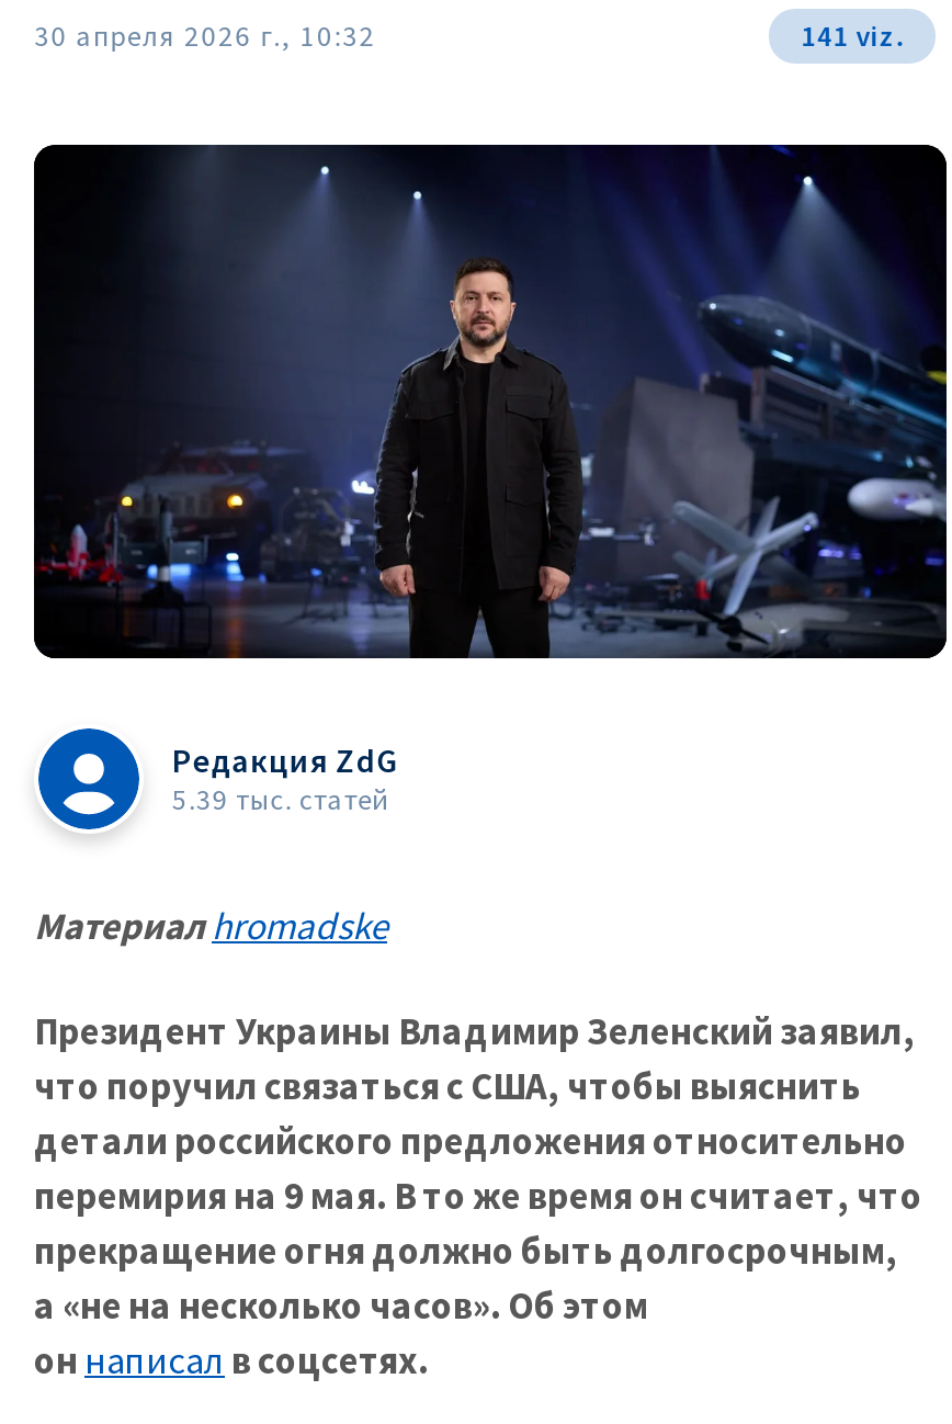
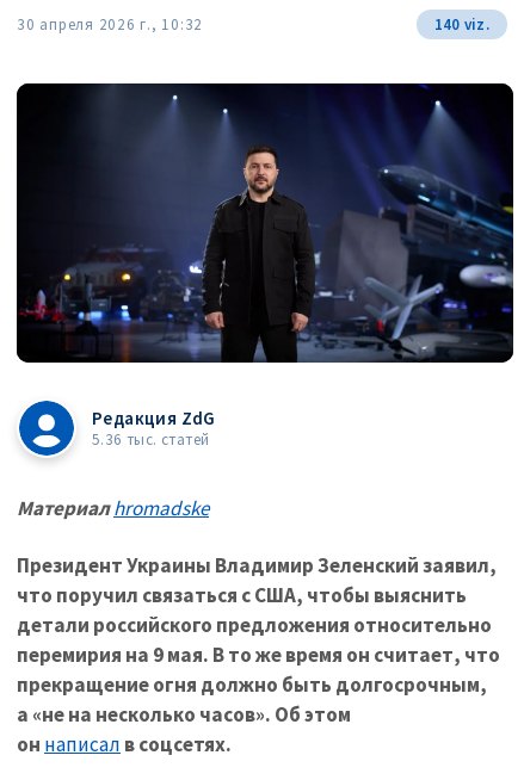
[801,17,903,54] 141 viz. -> [434,14,489,34] 140 viz.
[172,780,388,818] 5.39 тыс. статей -> [92,429,209,449] 5.36 тыс. статей

